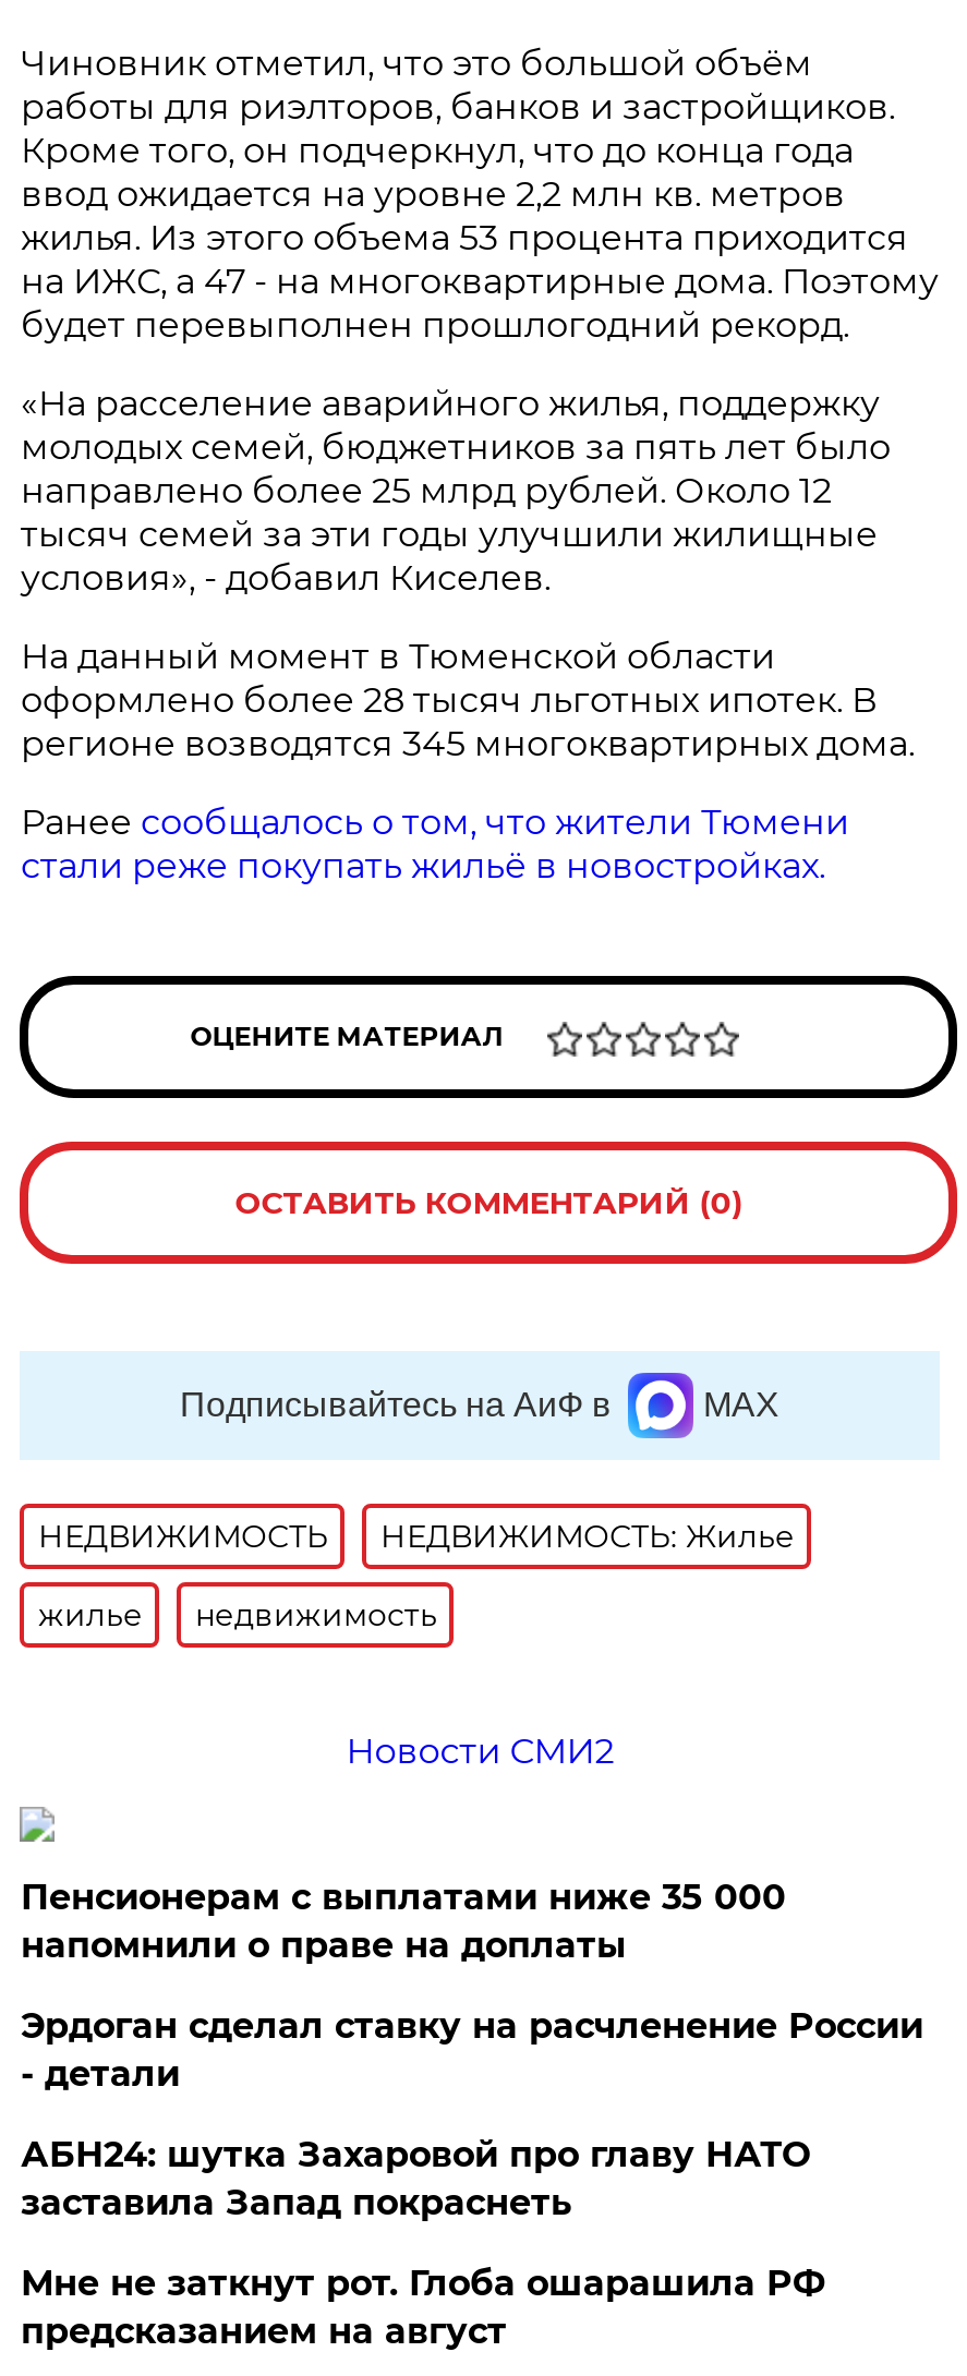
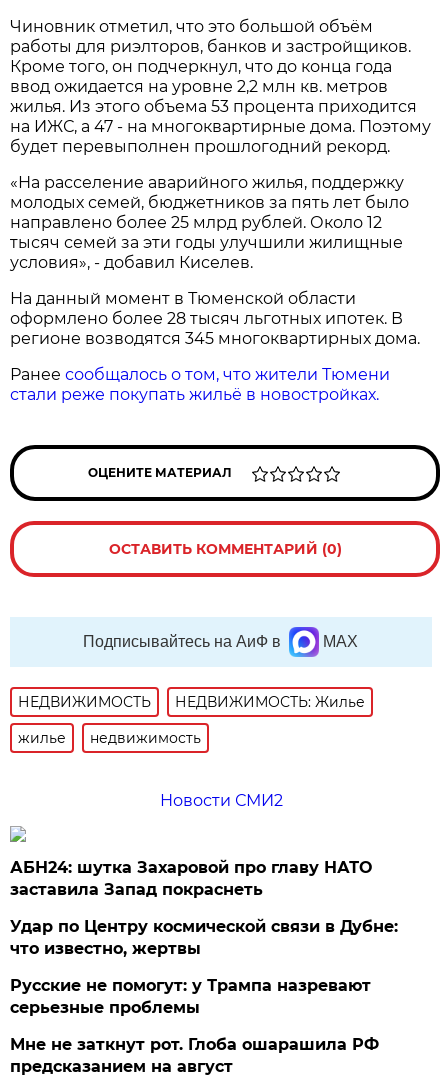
[20,1877,923,2095] Пенсионерам с выплатами ниже 35 000 | напомнили о праве на доплаты | Эрдоган сделал ставку на расчленение России | - детали -> none
moved [20,2134,810,2223] -> [10,858,372,899]: АБН24: шутка Захаровой про главу НАТО | заставила Запад покраснеть
none -> [10,917,398,1017] Удар по Центру космической связи в Дубне: | что известно, жертвы | Русские не помогут: у Трампа назревают | серьезные проблемы

